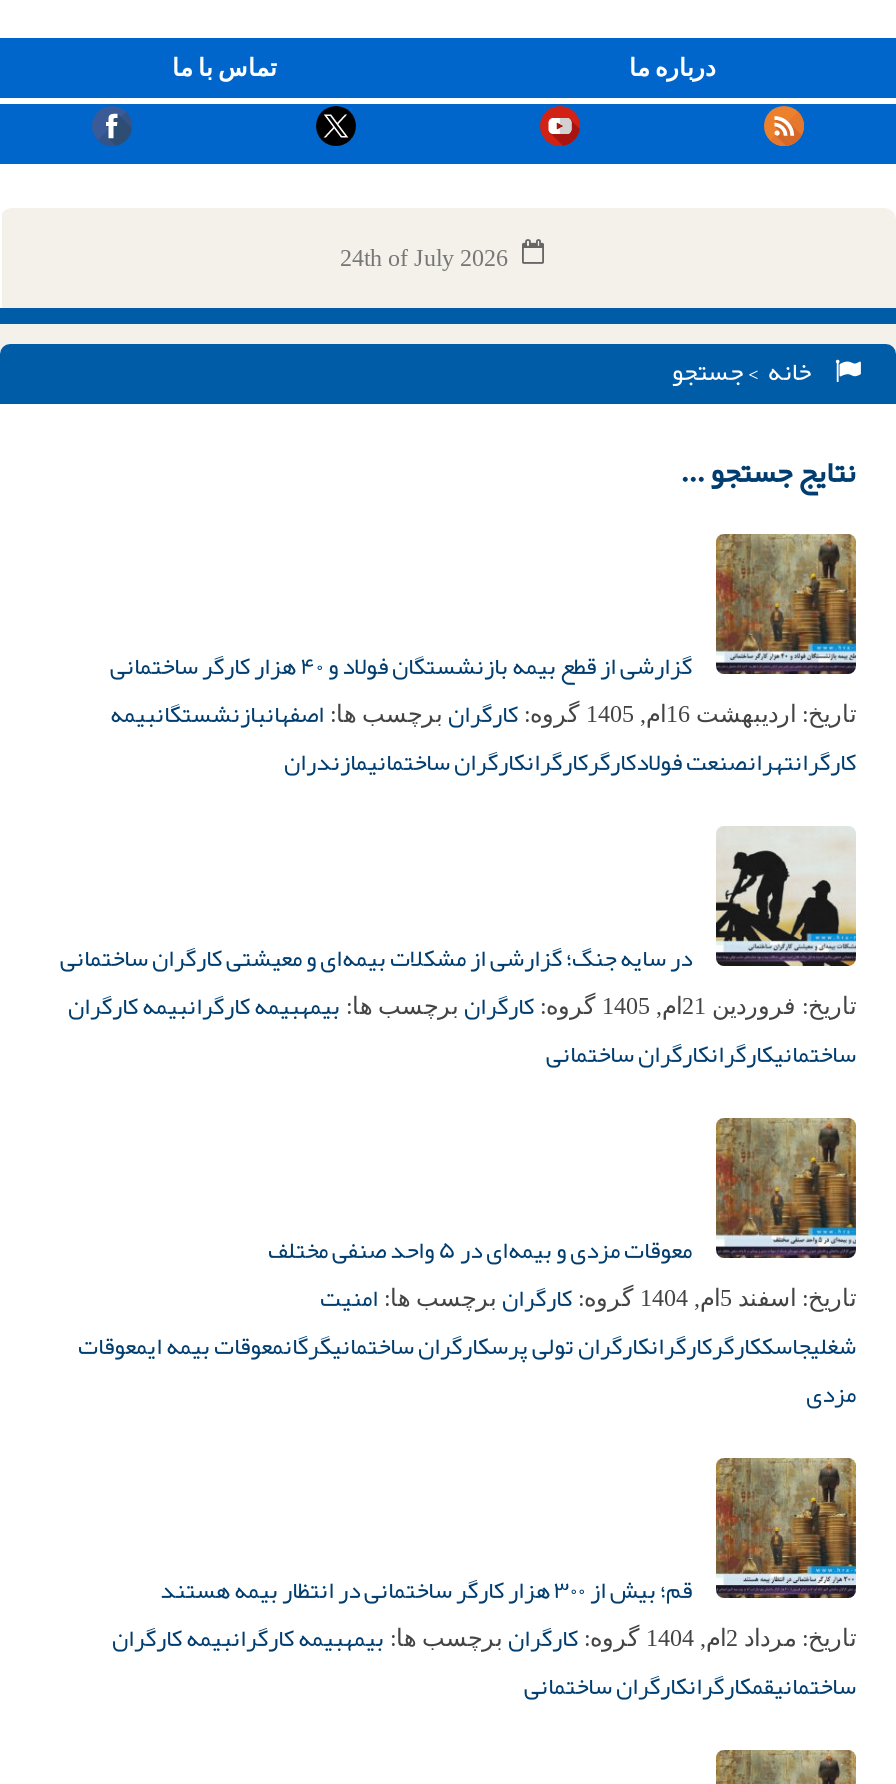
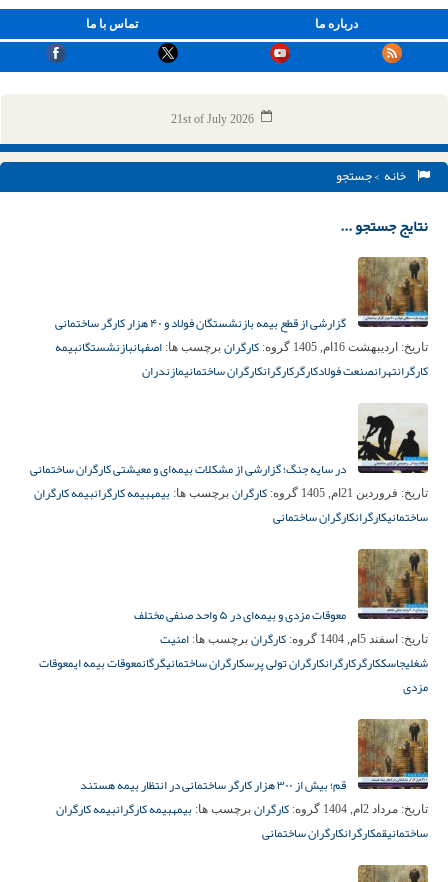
[340,244,508,272] 24th of July 2026 -> [170,112,253,126] 21st of July 2026

